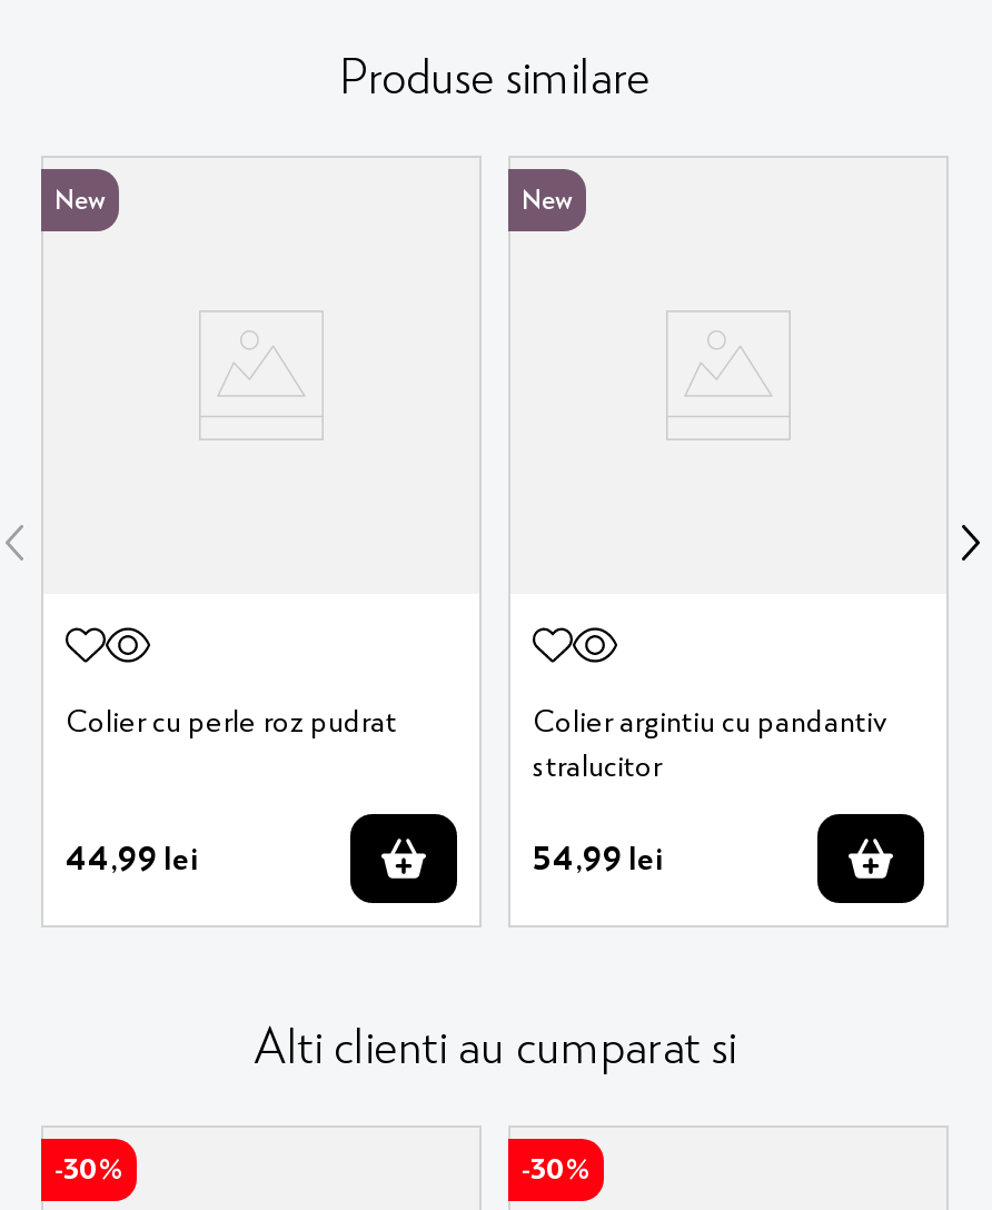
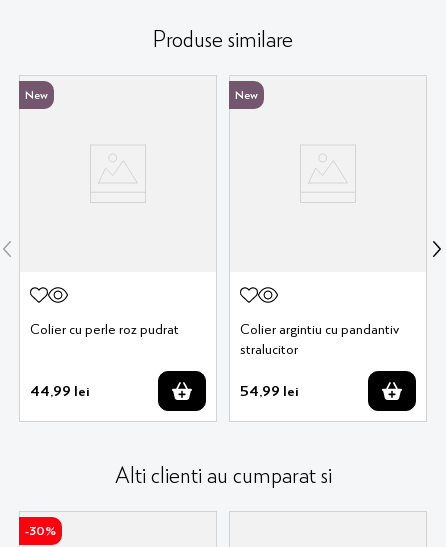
[522,1152,591,1186] -30% -> none

